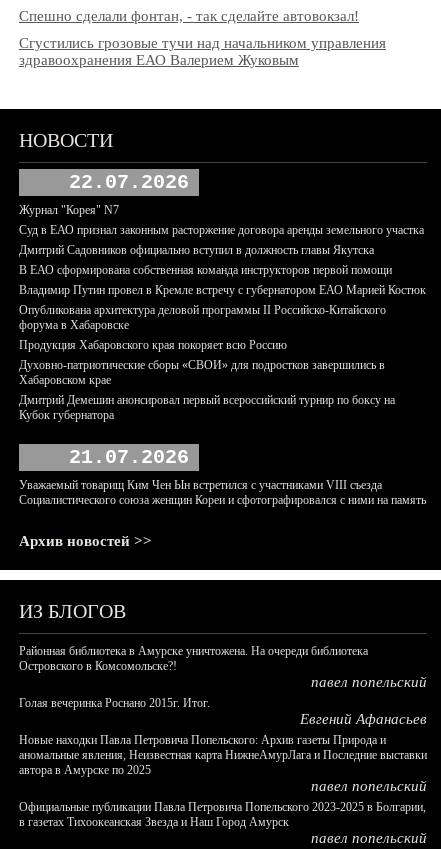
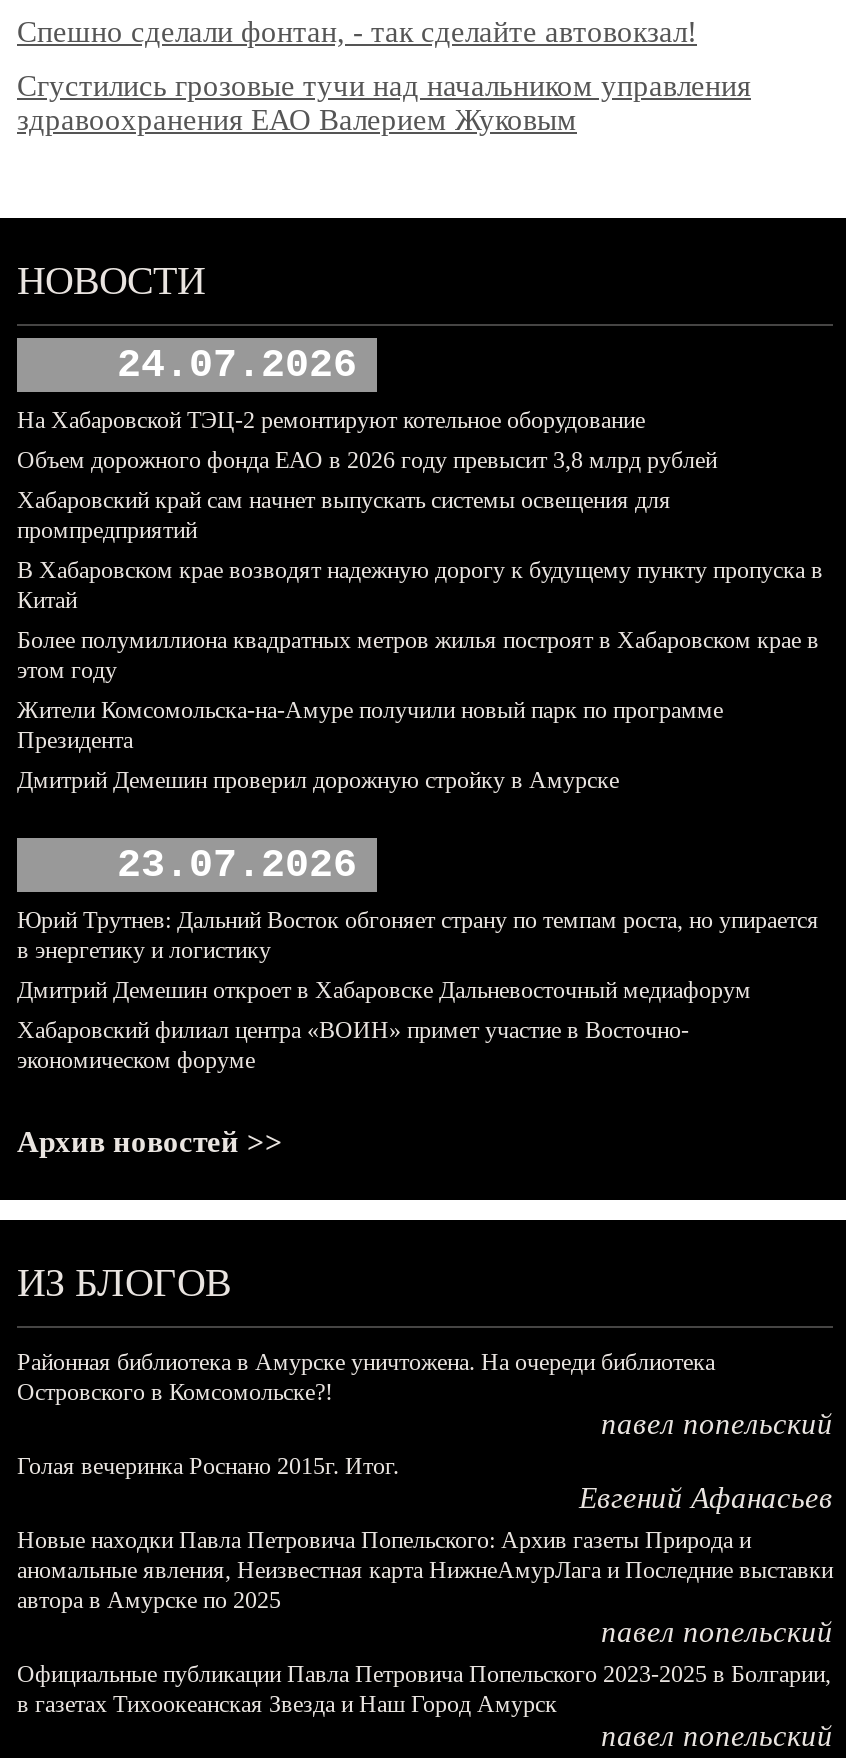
[19,171,426,422] 22.07.2026 | Журнал "Корея" N7 | Суд в ЕАО признал законным расторжение договора аренды земельного участка | Дмитрий Садовников официально вступил в должность главы Якутска | В ЕАО сформирована собственная команда инструкторов первой помощи | Владимир Путин провел в Кремле встречу с губернатором ЕАО Марией Костюк | Опубликована архитектура деловой программы II Российско-Китайского | форума в Хабаровске | Продукция Хабаровского края покоряет всю Россию | Духовно-патриотические сборы «СВОИ» для подростков завершились в | Хабаровском крае | Дмитрий Демешин анонсировал первый всероссийский турнир по боксу на | Кубок губернатора -> [17,342,823,794] 24.07.2026 | На Хабаровской ТЭЦ-2 ремонтируют котельное оборудование | Объем дорожного фонда ЕАО в 2026 году превысит 3,8 млрд рублей | Хабаровский край сам начнет выпускать системы освещения для | промпредприятий | В Хабаровском крае возводят надежную дорогу к будущему пункту пропуска в | Китай | Более полумиллиона квадратных метров жилья построят в Хабаровском крае в | этом году | Жители Комсомольска-на-Амуре получили новый парк по программе | Президента | Дмитрий Демешин проверил дорожную стройку в Амурске
[19,446,426,507] 21.07.2026 | Уважаемый товарищ Ким Чен Ын встретился с участниками VIII съезда | Социалистического союза женщин Кореи и сфотографировался с ними на память -> [17,842,819,1074] 23.07.2026 | Юрий Трутнев: Дальний Восток обгоняет страну по темпам роста, но упирается | в энергетику и логистику | Дмитрий Демешин откроет в Хабаровске Дальневосточный медиафорум | Хабаровский филиал центра «ВОИН» примет участие в Восточно- | экономическом форуме

